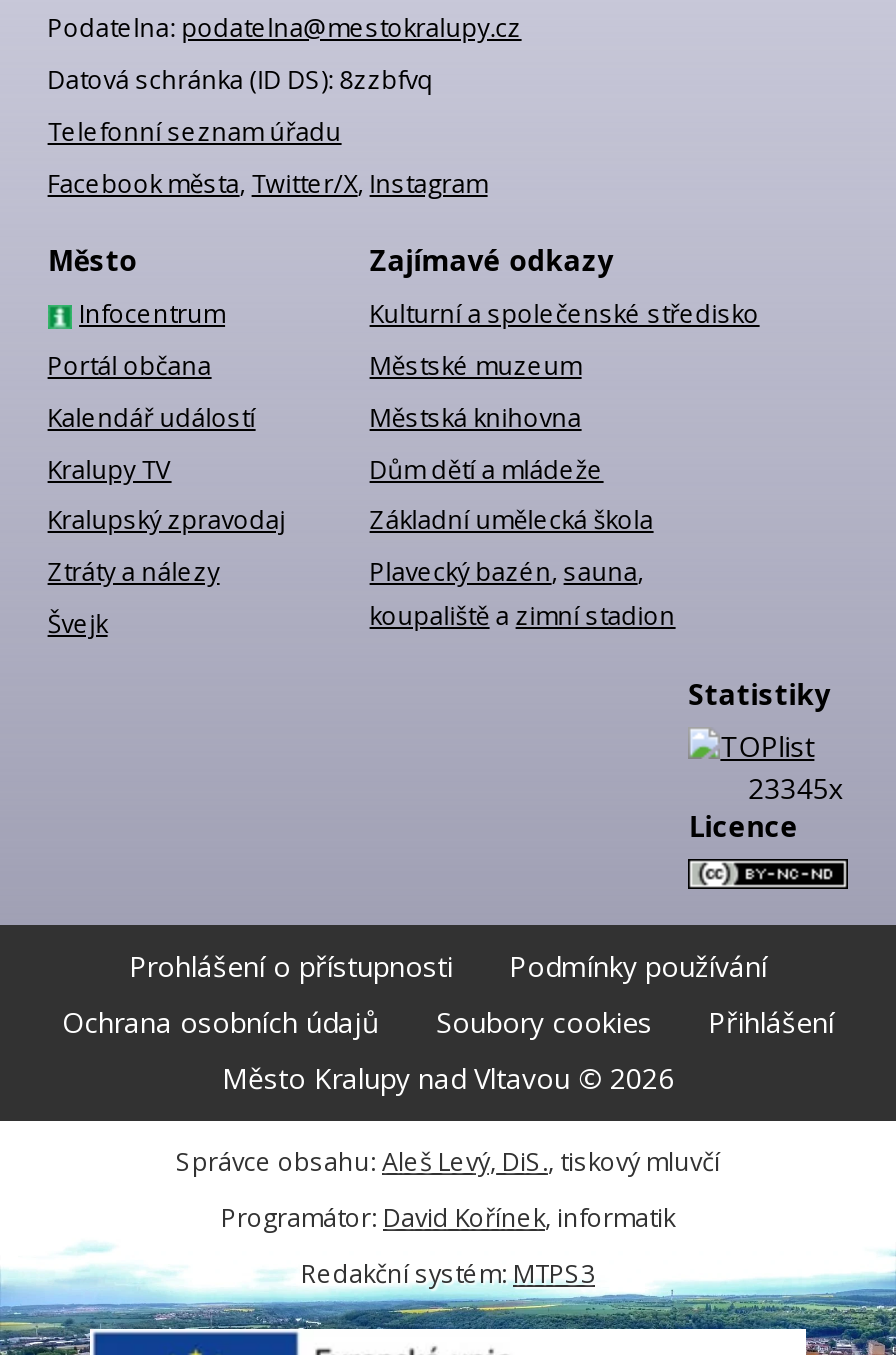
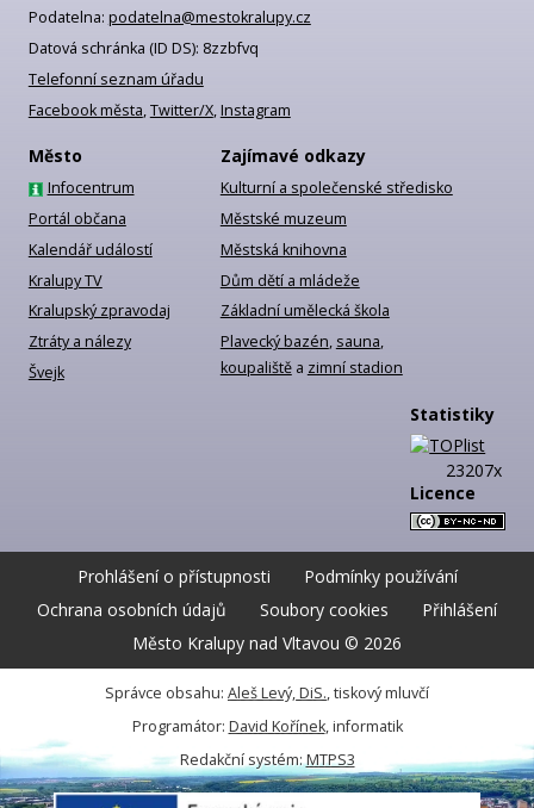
[748,769,842,807] 23345x -> [446,459,502,481] 23207x

